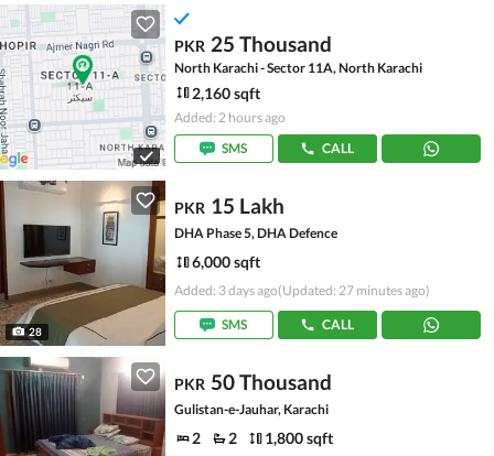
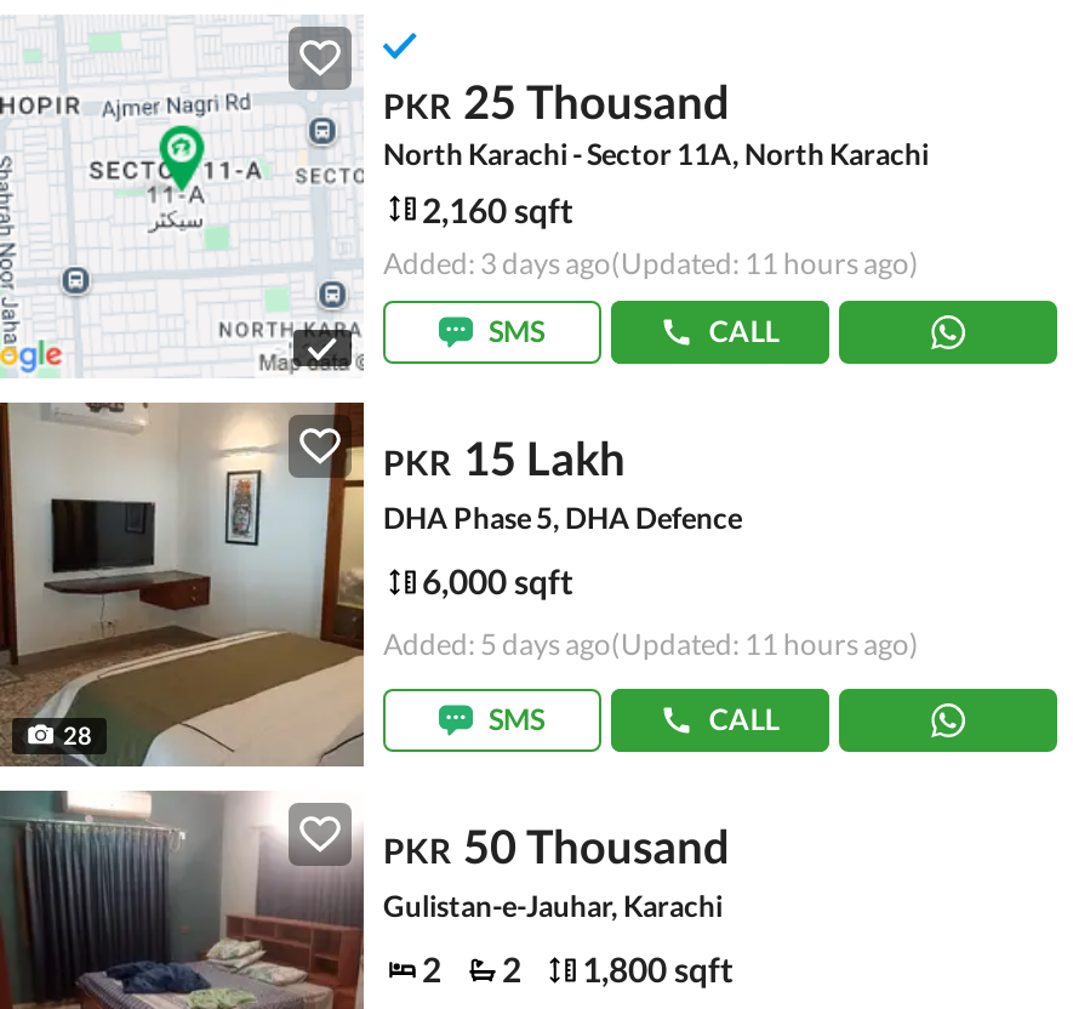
[174,109,286,126] Added: 2 hours ago -> [383,245,919,281] Added: 3 days ago(Updated: 11 hours ago)
[174,282,430,298] Added: 3 days ago(Updated: 27 minutes ago) -> [383,625,919,662] Added: 5 days ago(Updated: 11 hours ago)

